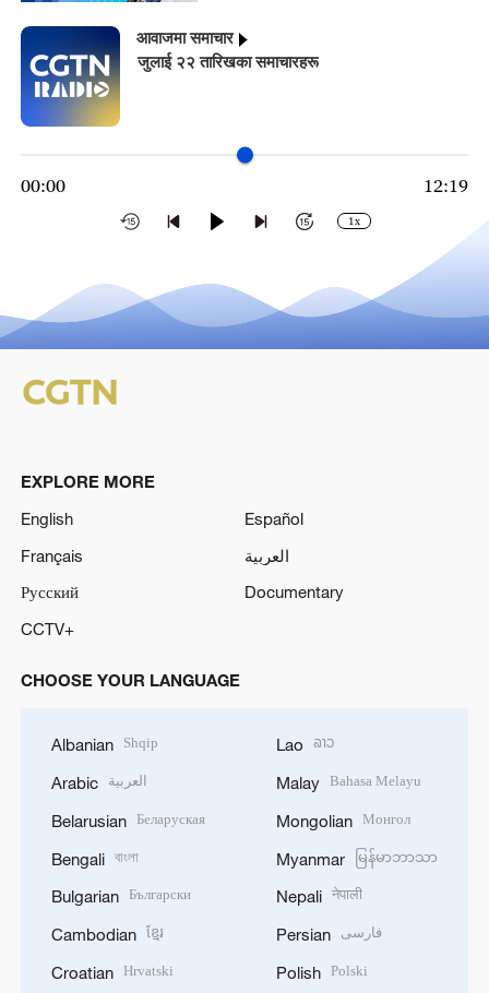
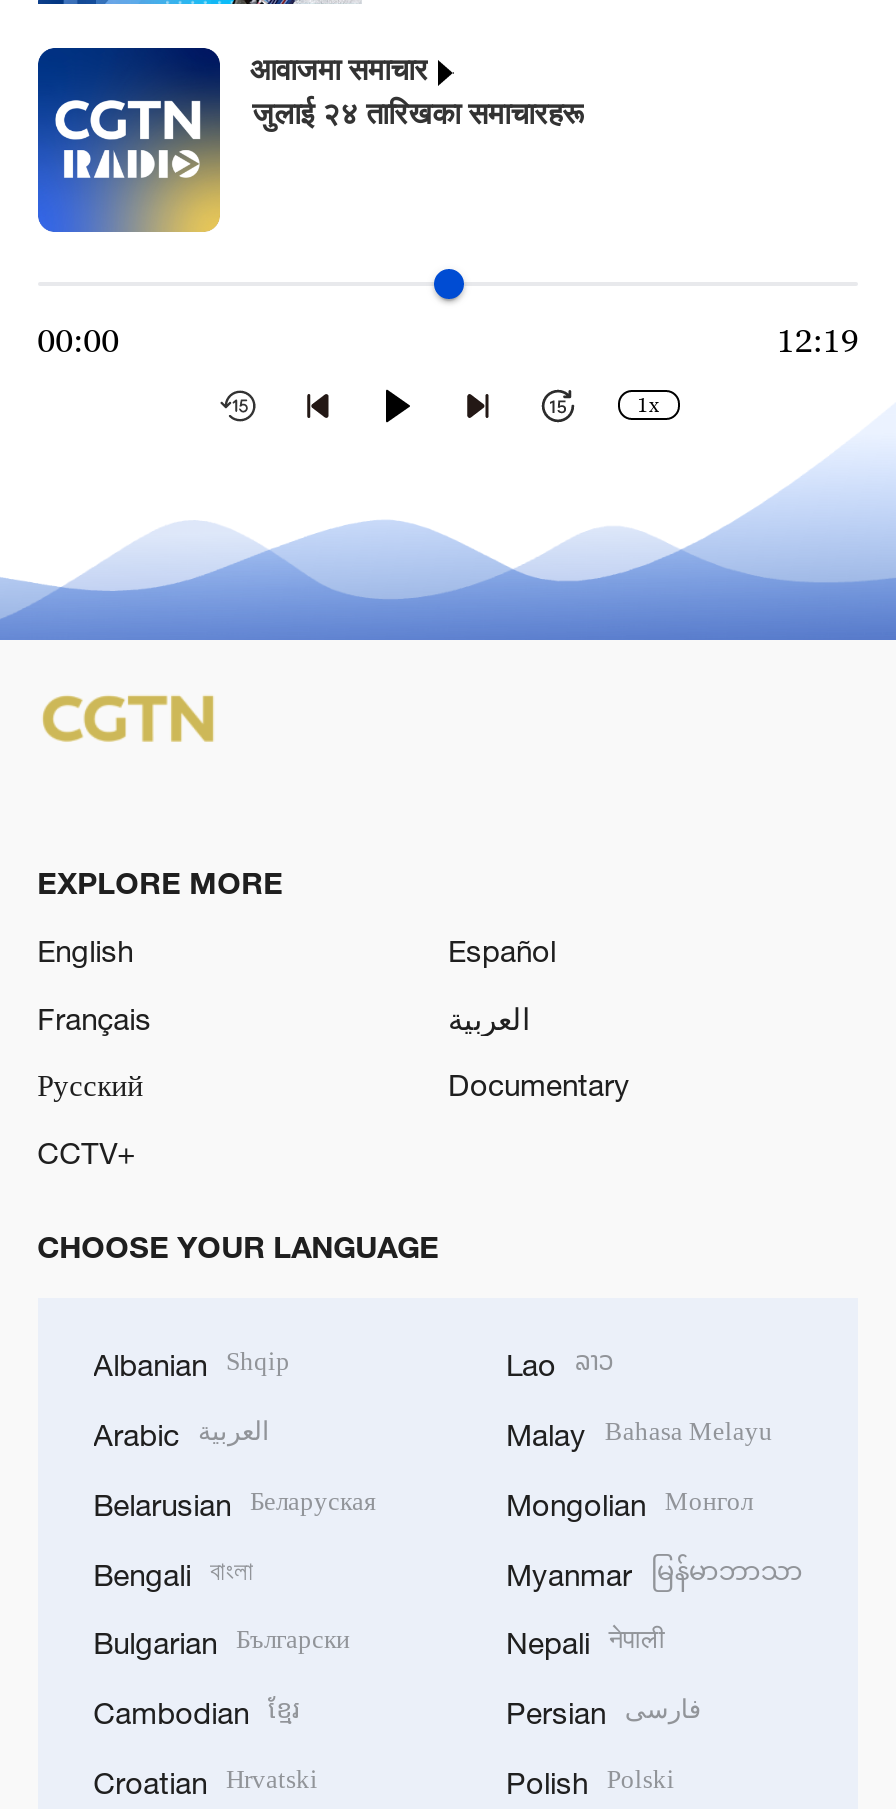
[138,51,319,74] जुलाई २२ तारिखका समाचारहरू -> [252,93,584,135] जुलाई २४ तारिखका समाचारहरू

